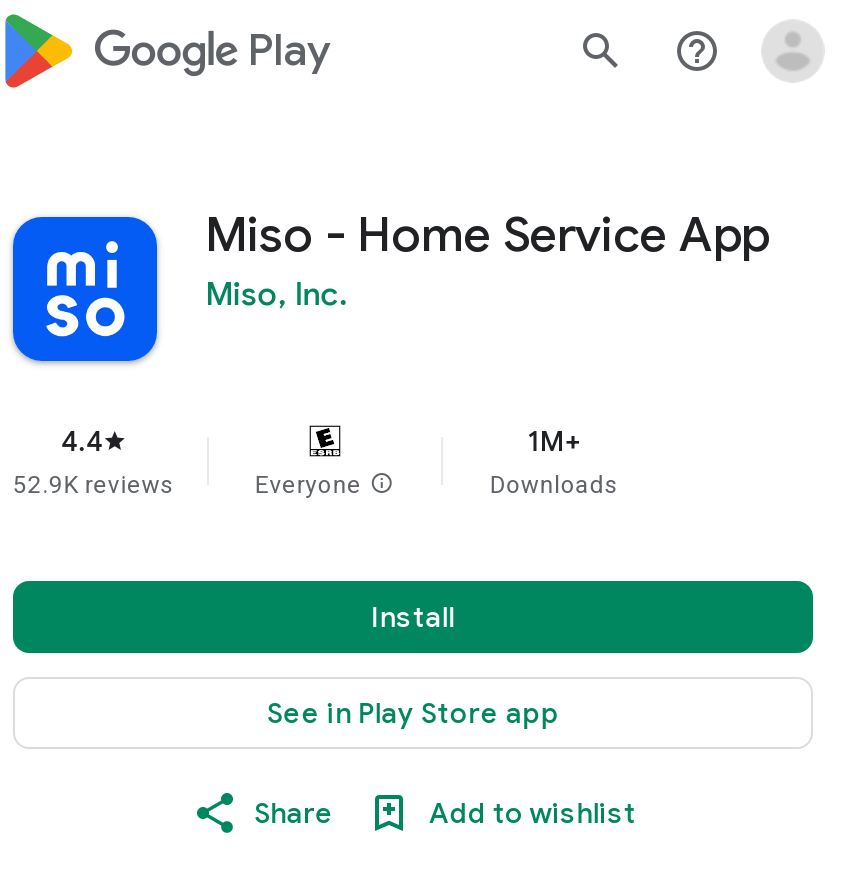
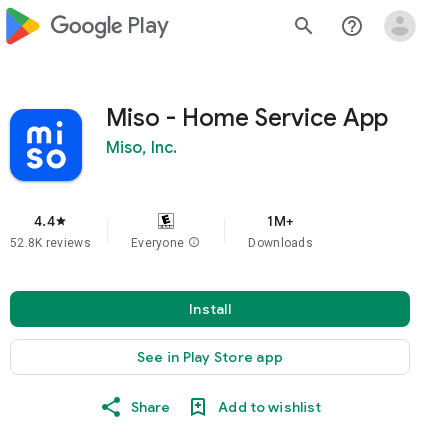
[13,471,175,499] 52.9K reviews -> [10,236,91,250] 52.8K reviews

